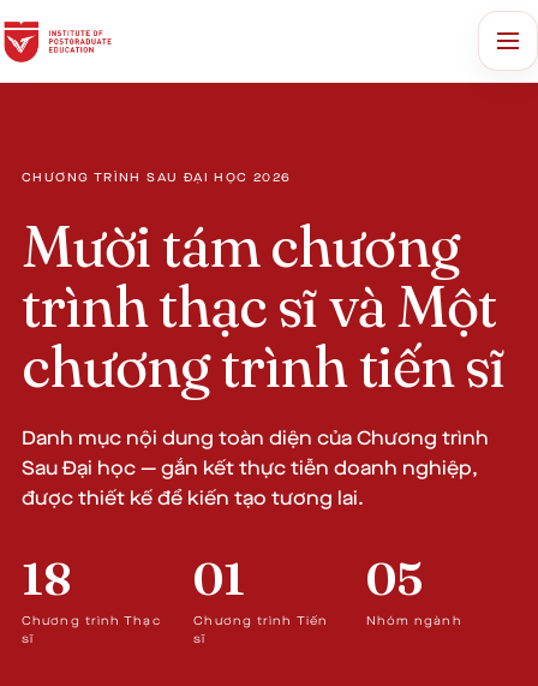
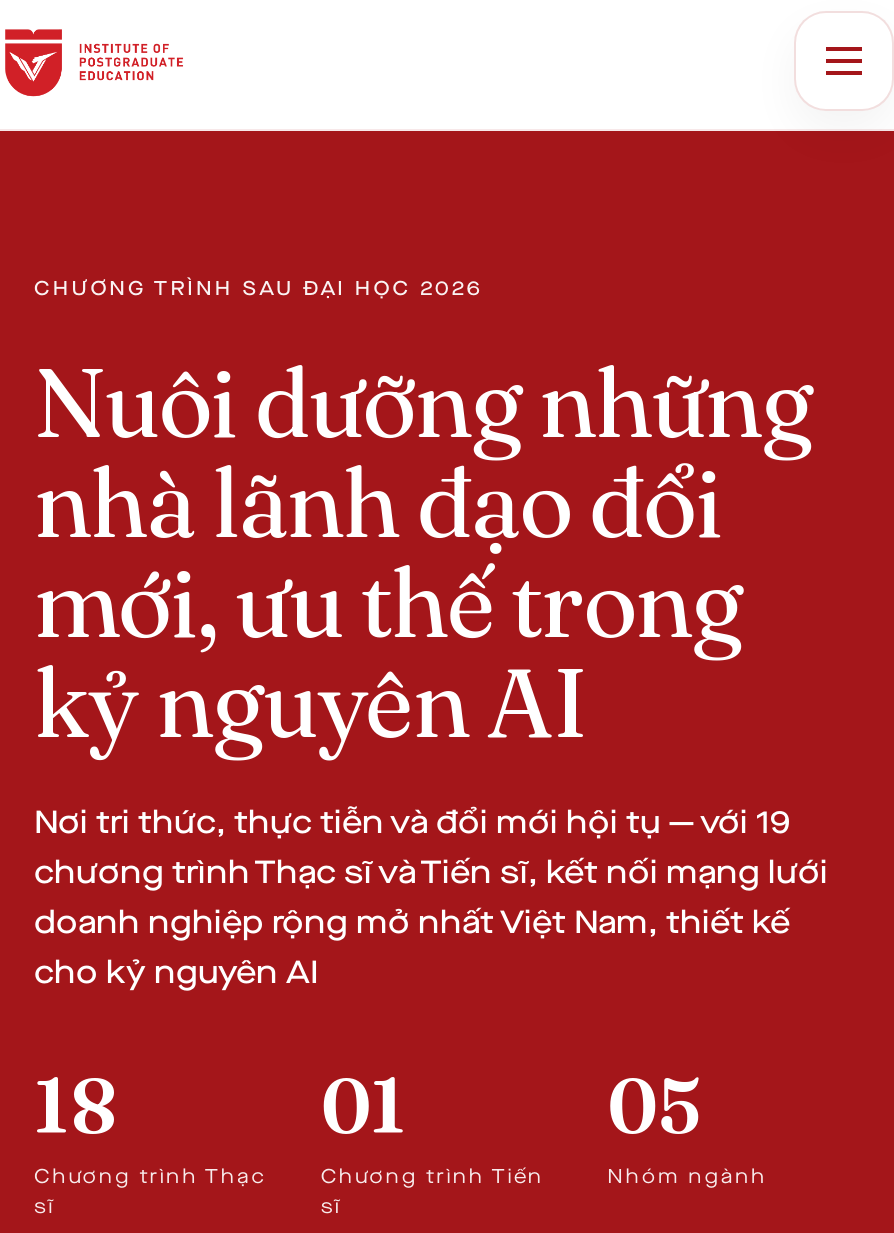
[22,210,504,511] Mười tám chương | trình thạc sĩ và Một | chương trình tiến sĩ | Danh mục nội dung toàn diện của Chương trình | Sau Đại học — gắn kết thực tiễn doanh nghiệp, | được thiết kế để kiến tạo tương lai. -> [34,343,828,993] Nuôi dưỡng những | nhà lãnh đạo đổi | mới, ưu thế trong | kỷ nguyên AI | Nơi tri thức, thực tiễn và đổi mới hội tụ — với 19 | chương trình Thạc sĩ và Tiến sĩ, kết nối mạng lưới | doanh nghiệp rộng mở nhất Việt Nam, thiết kế | cho kỷ nguyên AI

